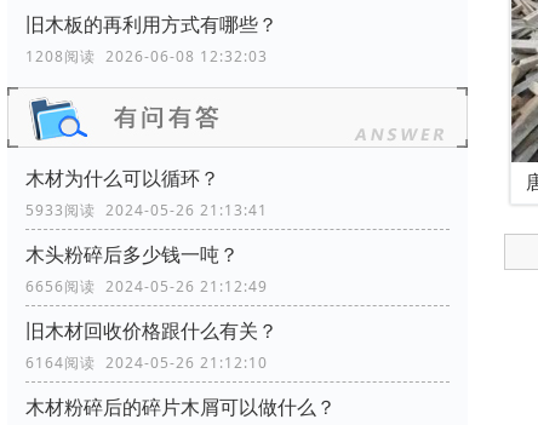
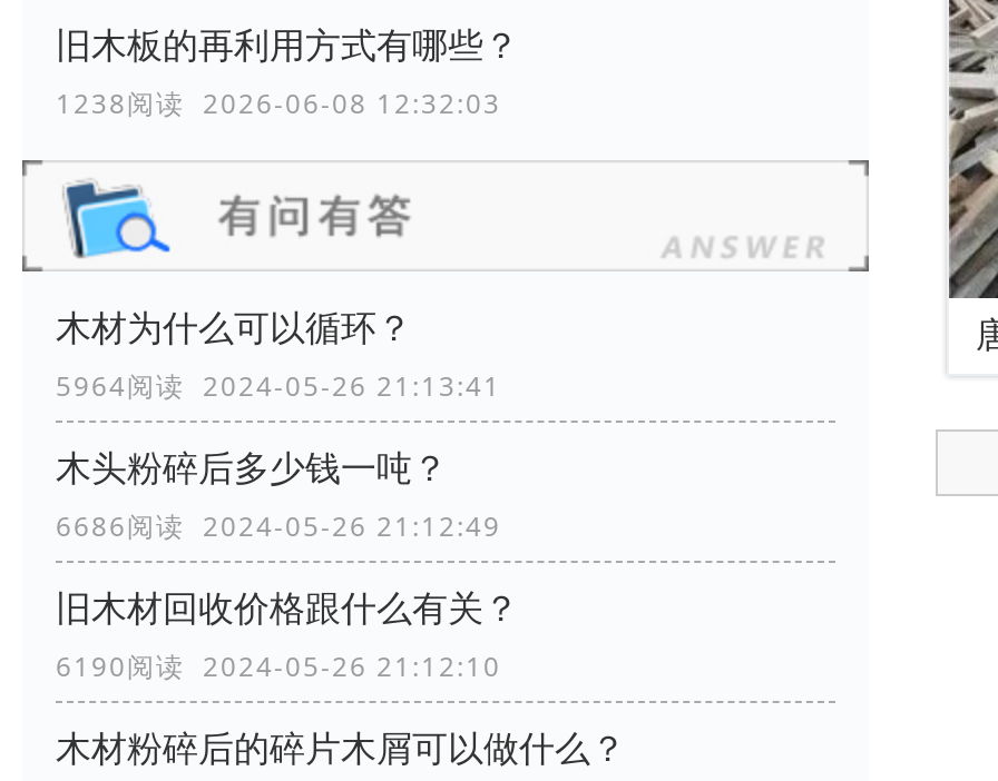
[25,46,268,67] 1208阅读 2026-06-08 12:32:03 -> [56,85,501,123] 1238阅读 2026-06-08 12:32:03
[25,200,268,221] 5933阅读 2024-05-26 21:13:41 -> [56,368,501,405] 5964阅读 2024-05-26 21:13:41
[25,276,268,297] 6656阅读 2024-05-26 21:12:49 -> [56,508,501,546] 6686阅读 2024-05-26 21:12:49
[25,353,268,373] 6164阅读 2024-05-26 21:12:10 -> [56,648,501,686] 6190阅读 2024-05-26 21:12:10

